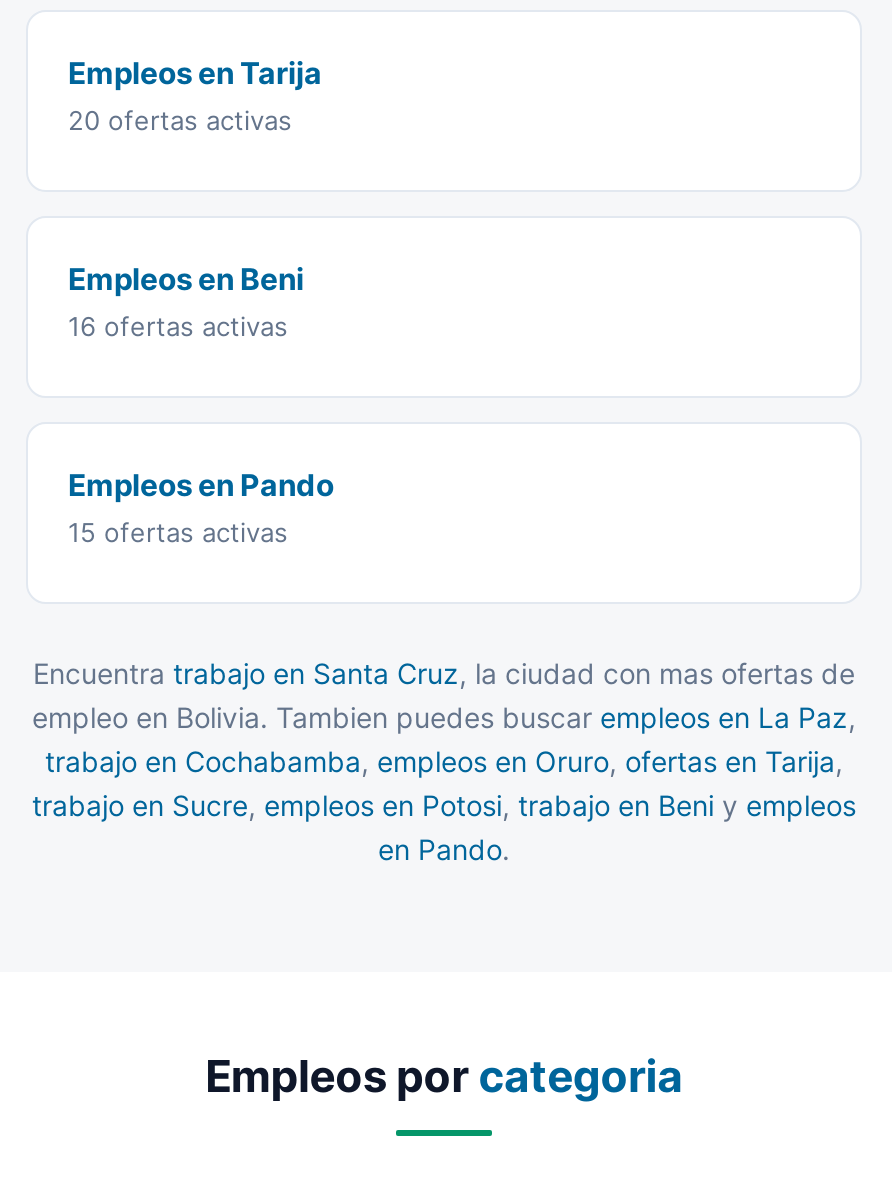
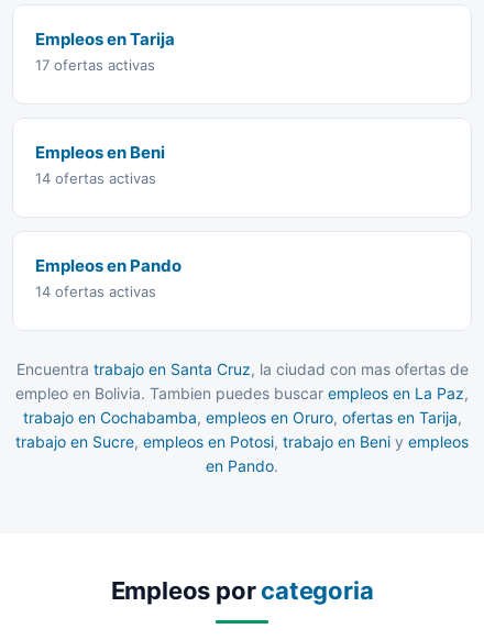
[68,104,292,136] 20 ofertas activas -> [35,56,155,74] 17 ofertas activas
[68,310,288,342] 16 ofertas activas -> [35,169,156,187] 14 ofertas activas
[68,516,288,548] 15 ofertas activas -> [35,283,156,300] 14 ofertas activas

